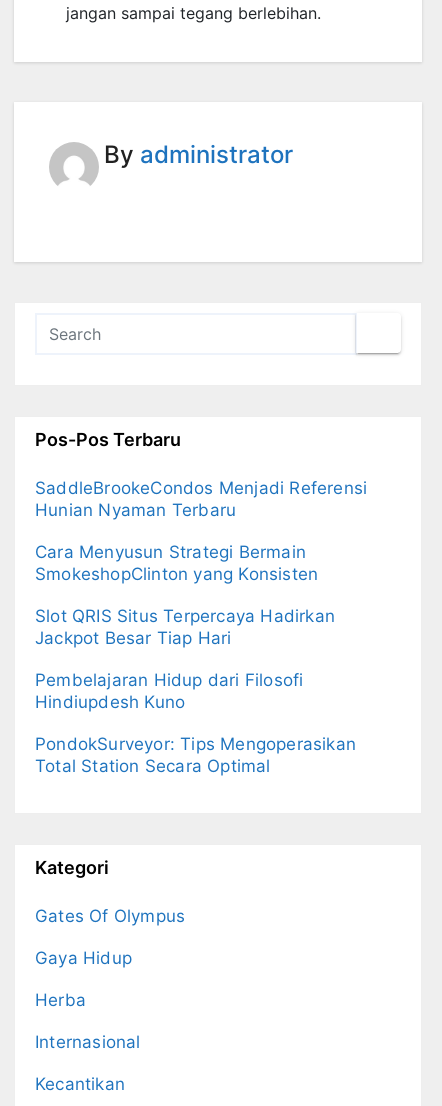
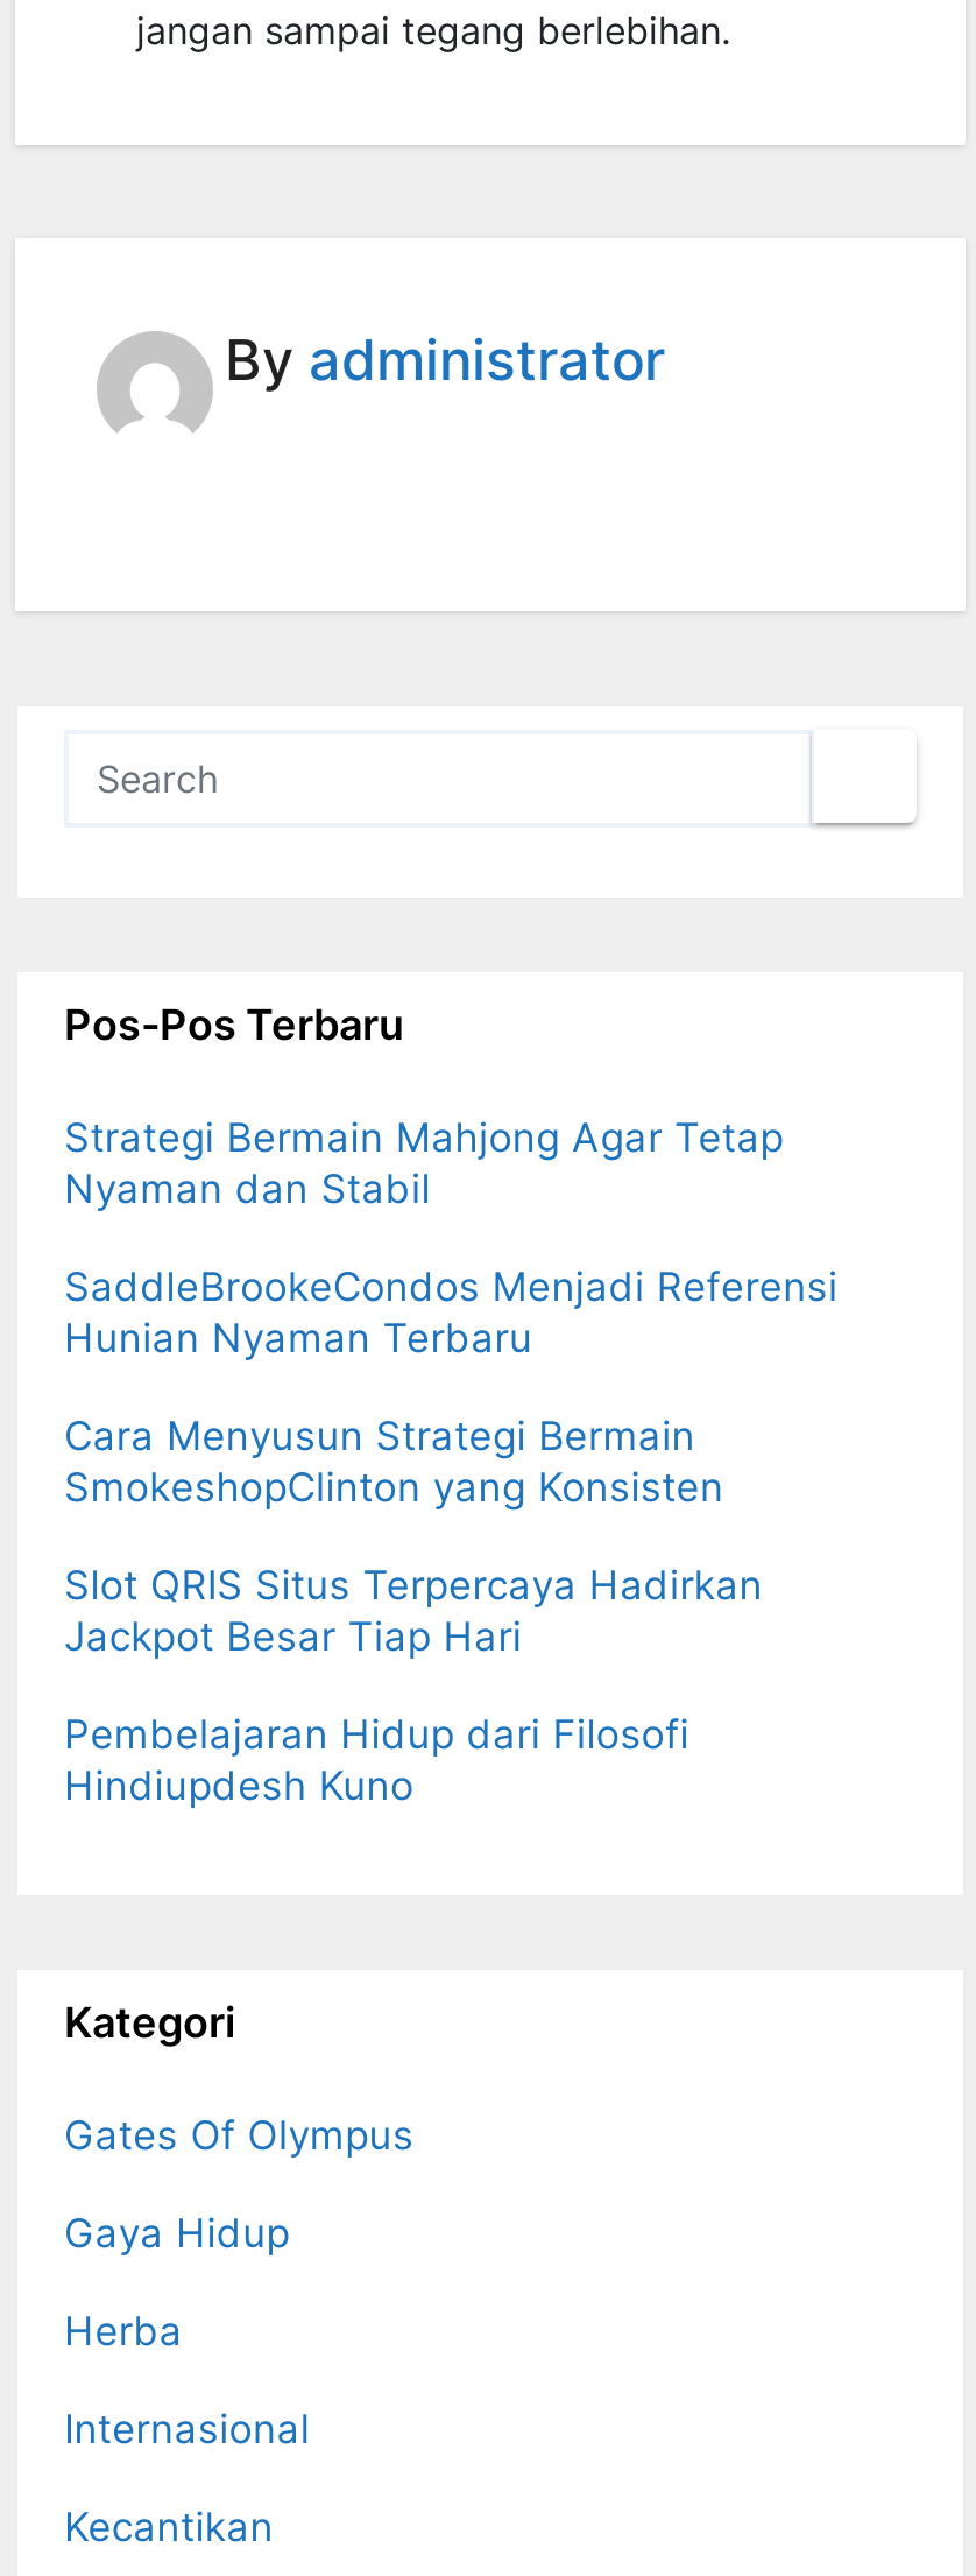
none -> [64,1114,784,1212] Strategi Bermain Mahjong Agar Tetap | Nyaman dan Stabil
moved [35,478,367,712] -> [64,1264,838,1809]: SaddleBrookeCondos Menjadi Referensi | Hunian Nyaman Terbaru | Cara Menyusun Strategi Bermain | SmokeshopClinton yang Konsisten | Slot QRIS Situs Terpercaya Hadirkan | Jackpot Besar Tiap Hari | Pembelajaran Hidup dari Filosofi | Hindiupdesh Kuno
[35,734,356,776] PondokSurveyor: Tips Mengoperasikan | Total Station Secara Optimal -> none

